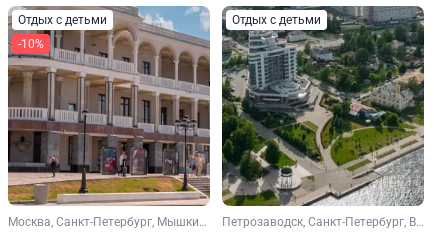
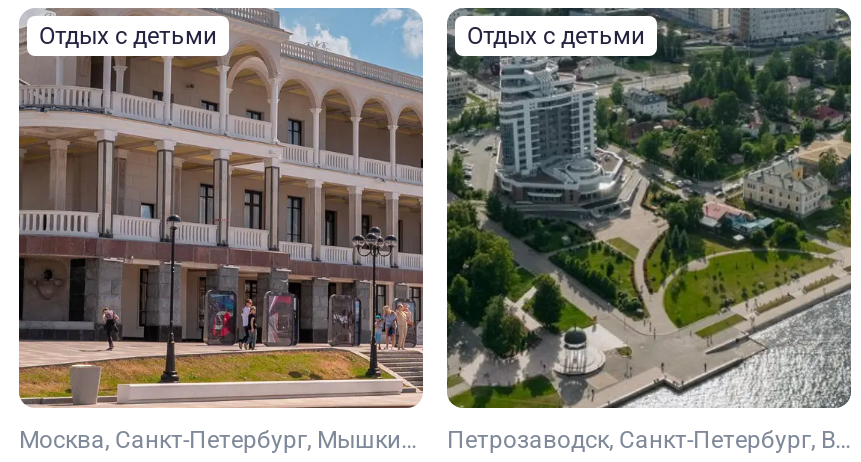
[18,37,44,51] -10% -> none

